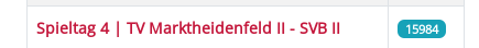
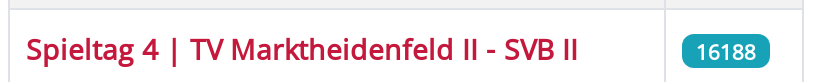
[405,21,438,37] 15984 -> [696,37,756,65] 16188

